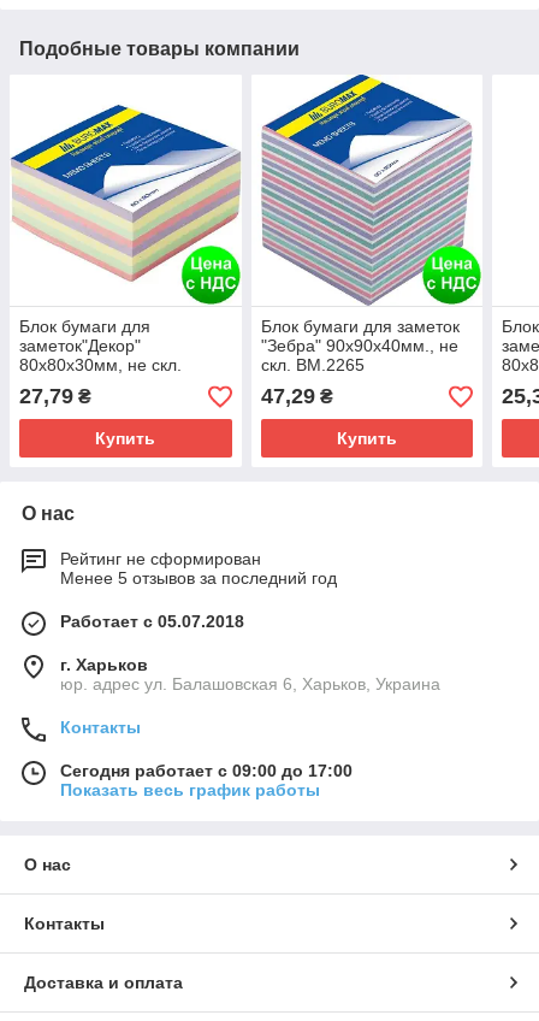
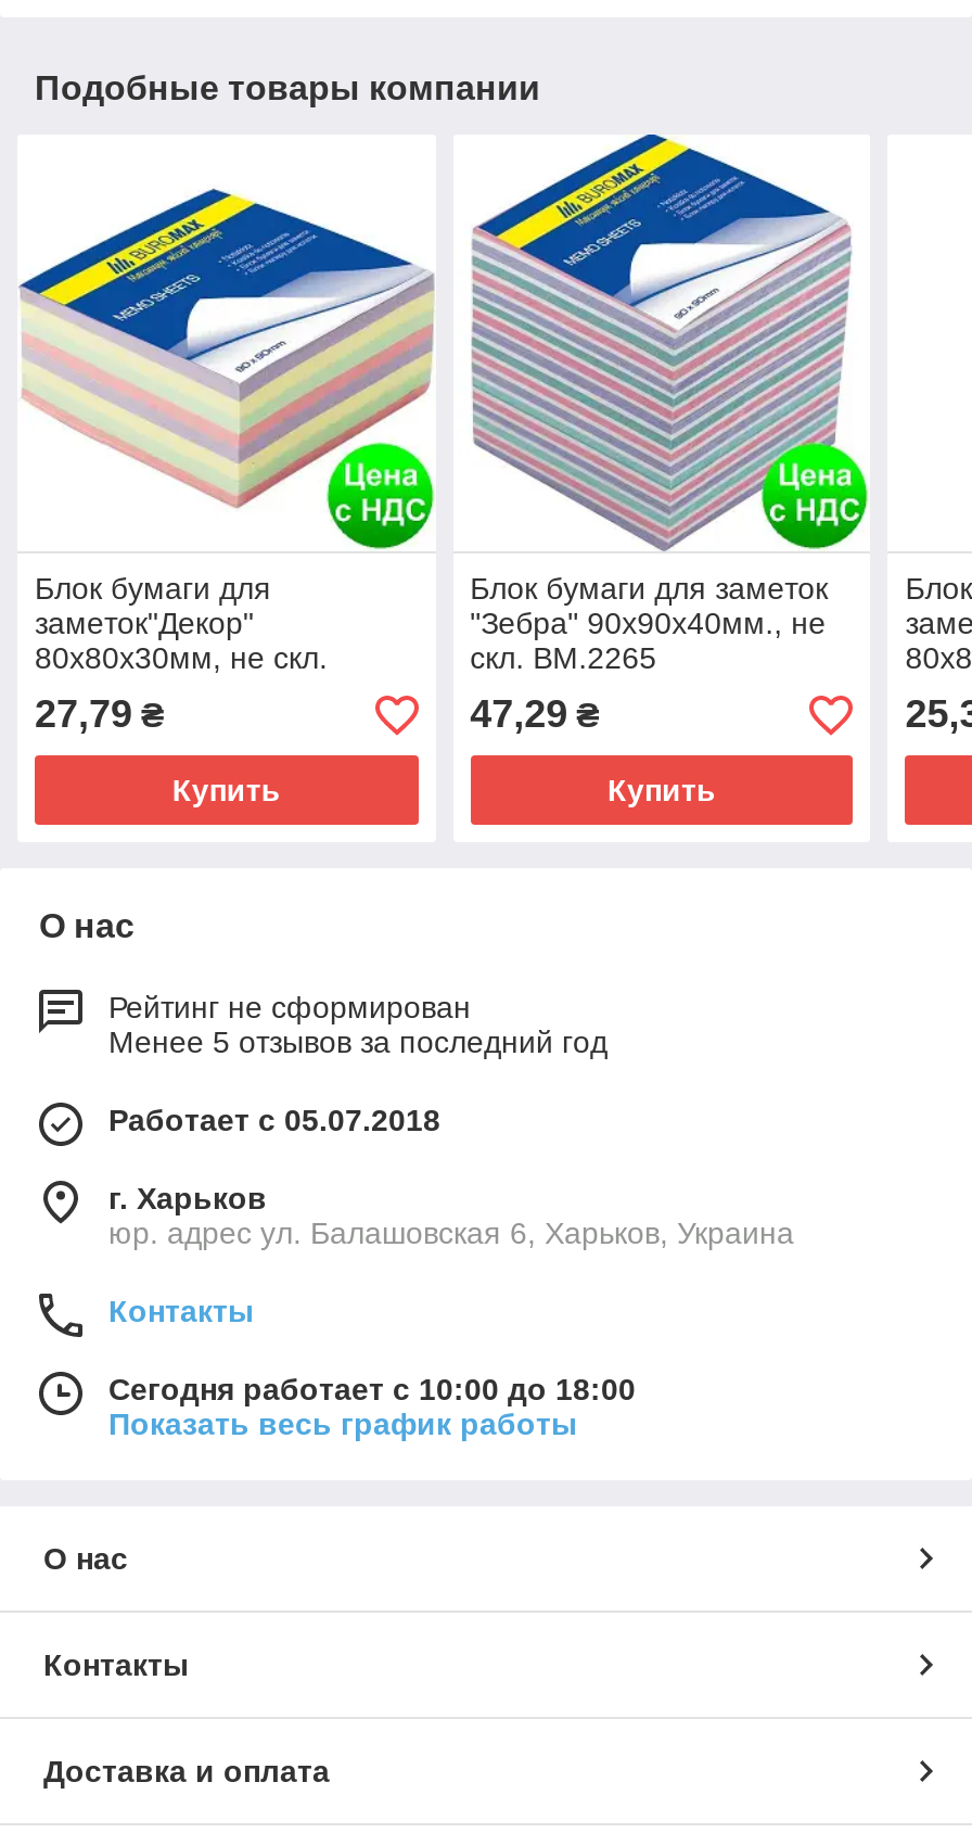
[60,761,353,781] Сегодня работает с 09:00 до 17:00 -> [108,1373,636,1407] Сегодня работает с 10:00 до 18:00

